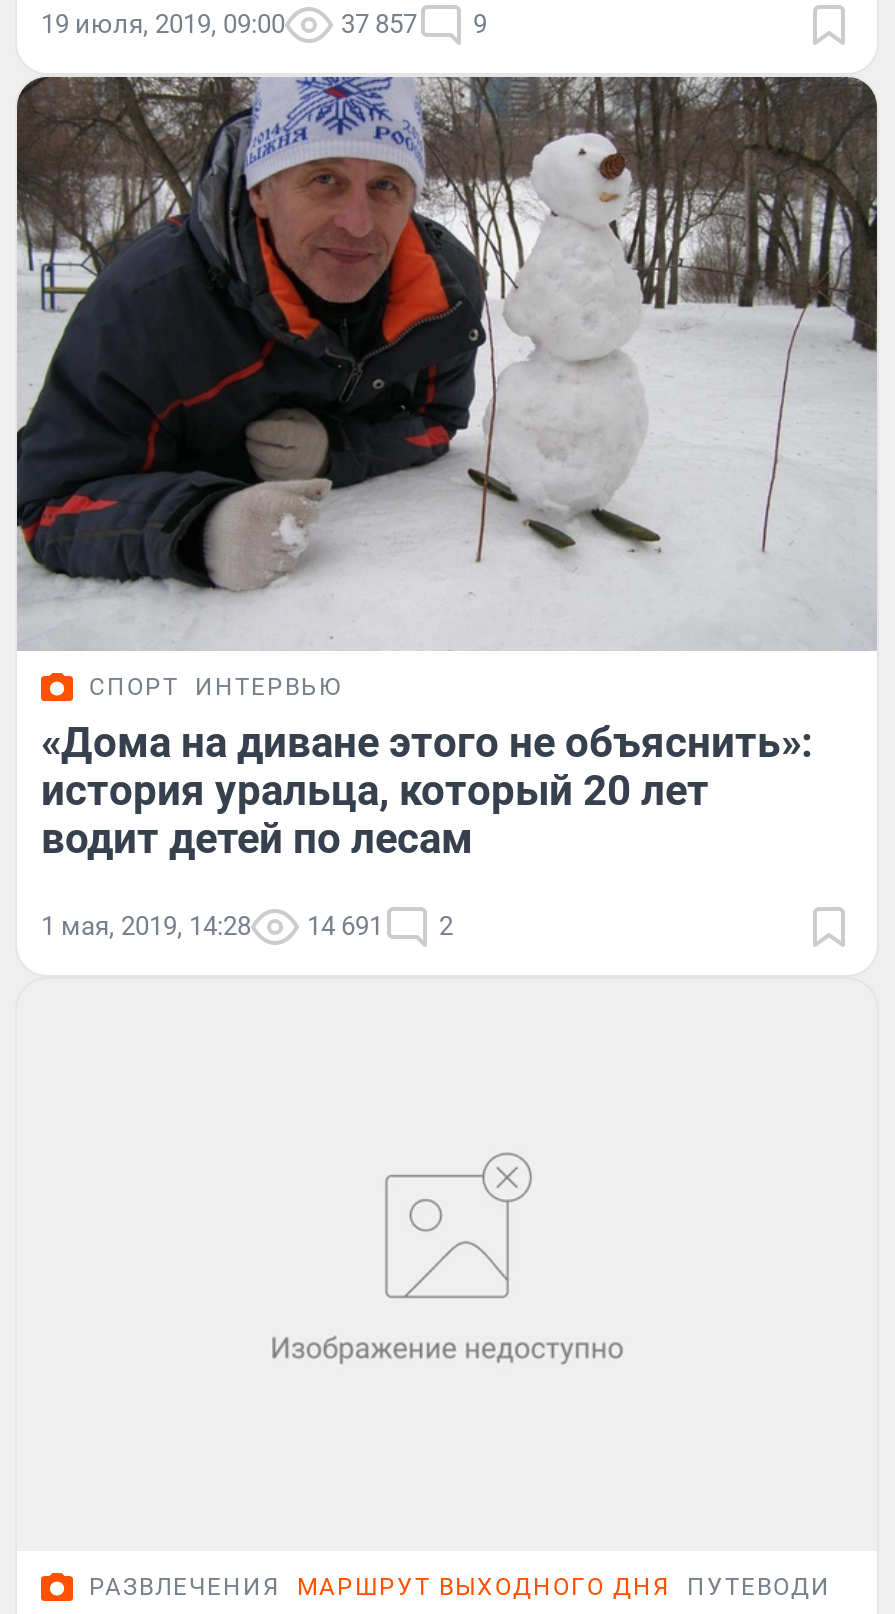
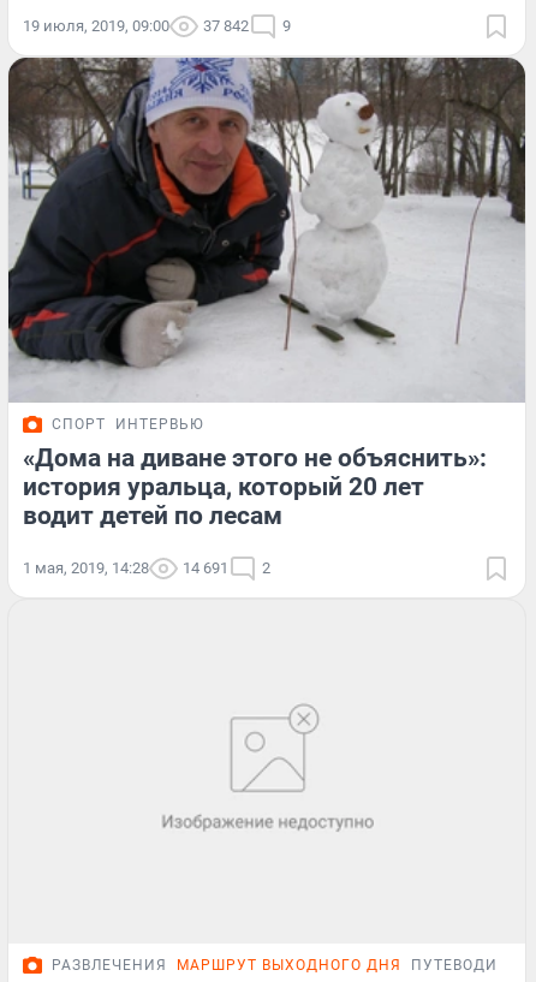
[41,9,487,39] 19 июля, 2019, 09:00 37 857 9 -> [23,17,291,35] 19 июля, 2019, 09:00 37 842 9

